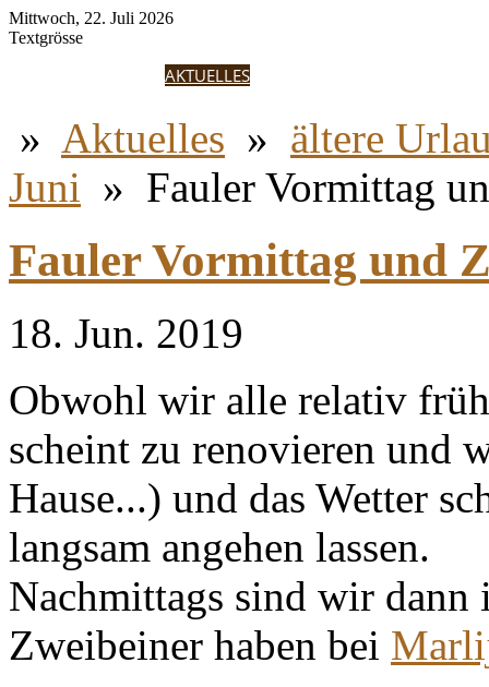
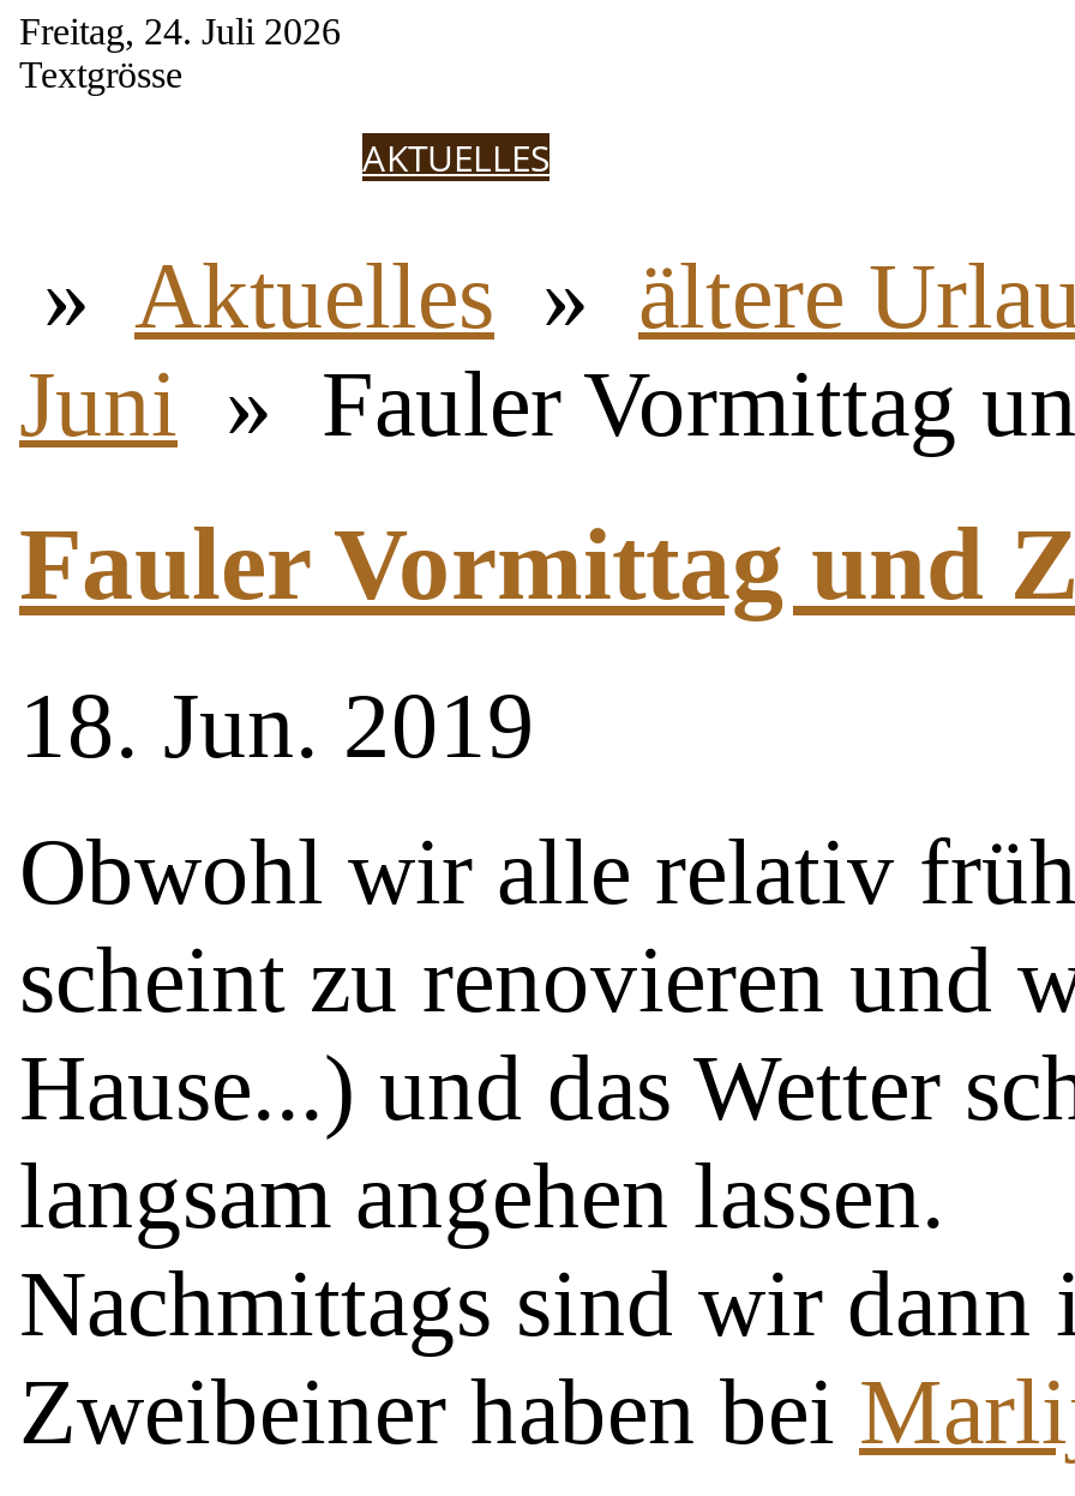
[9,9,174,27] Mittwoch, 22. Juli 2026 -> [19,11,341,52] Freitag, 24. Juli 2026

